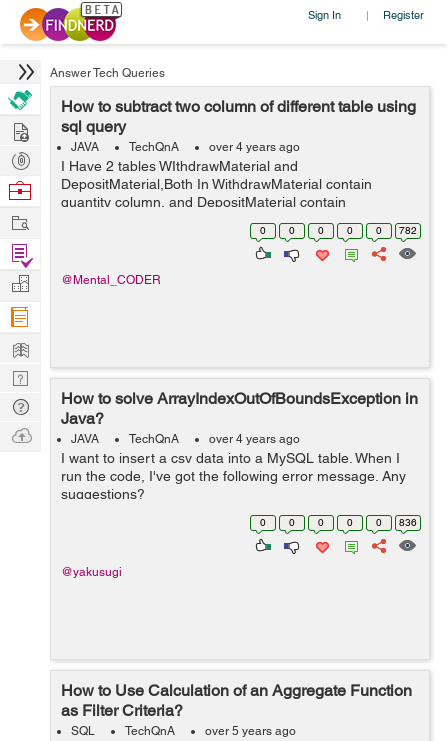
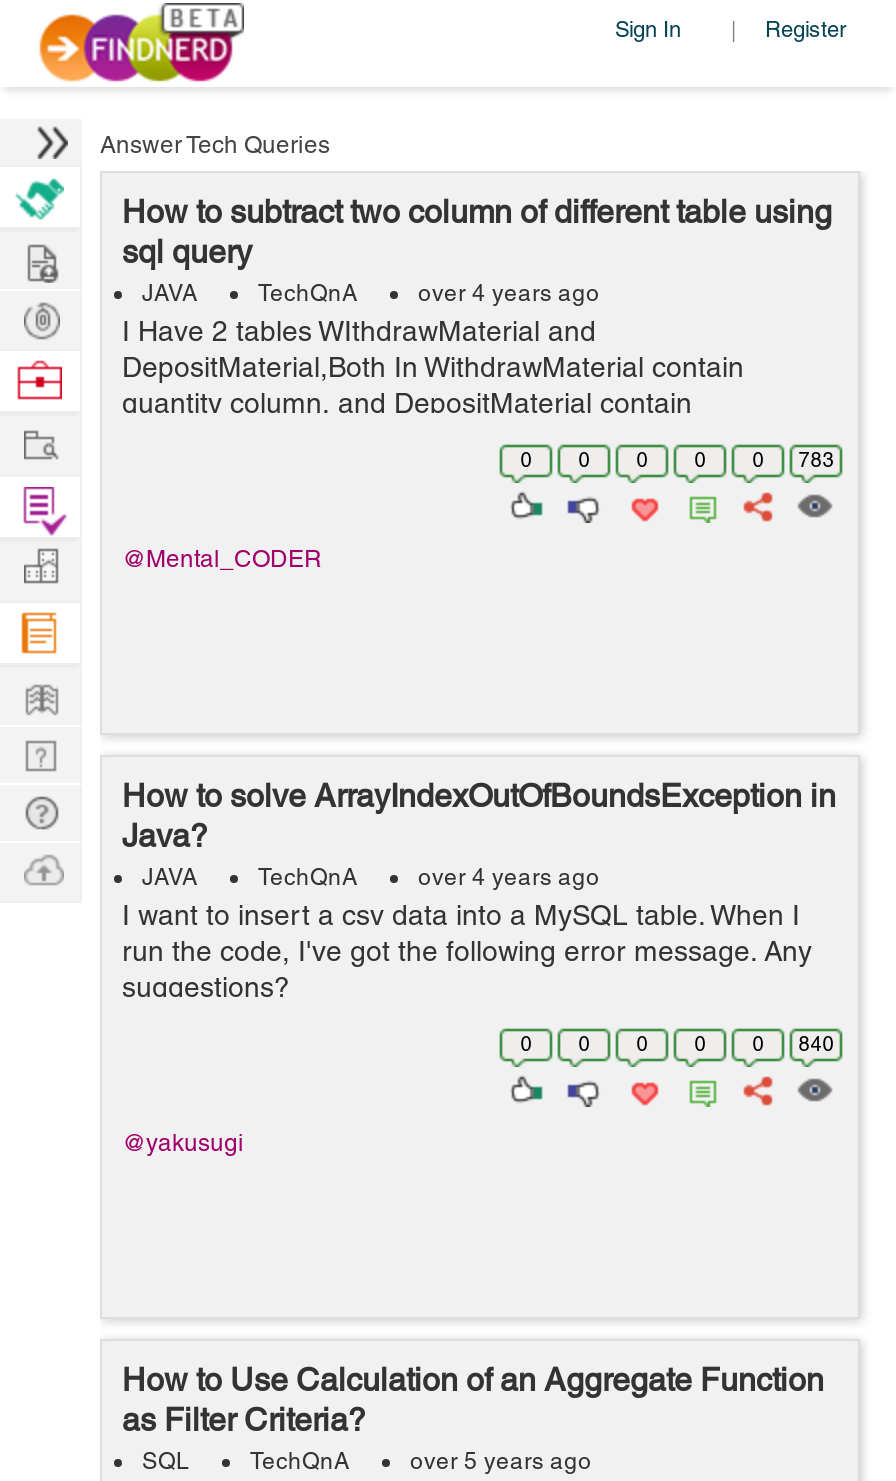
[399,224,417,236] 782 -> [798,447,834,471] 783
[399,516,417,528] 836 -> [798,1031,834,1055] 840

